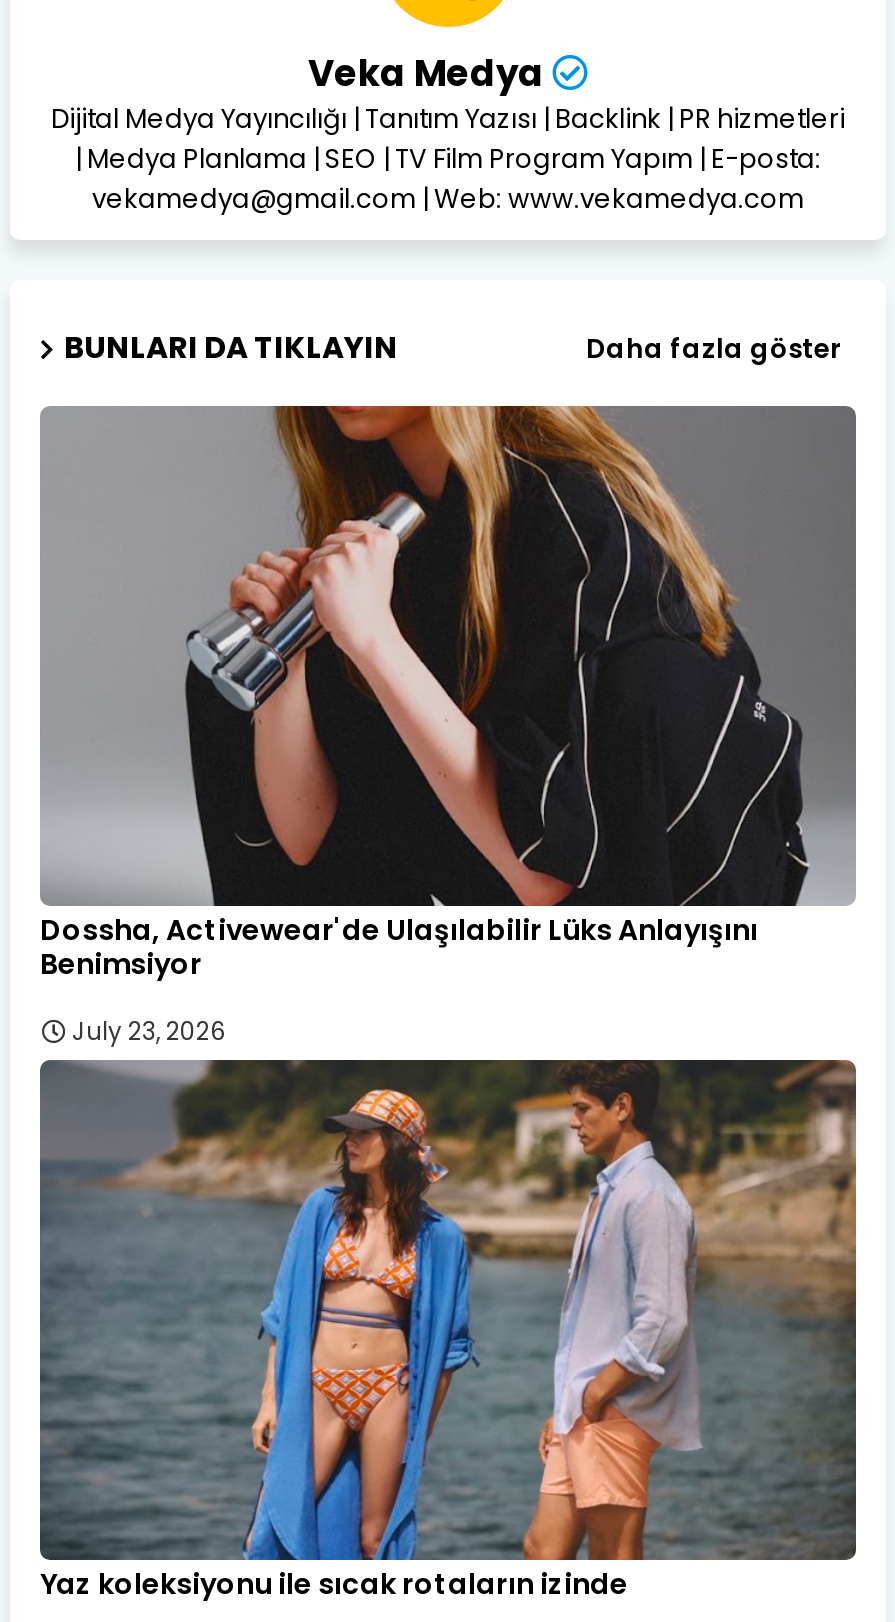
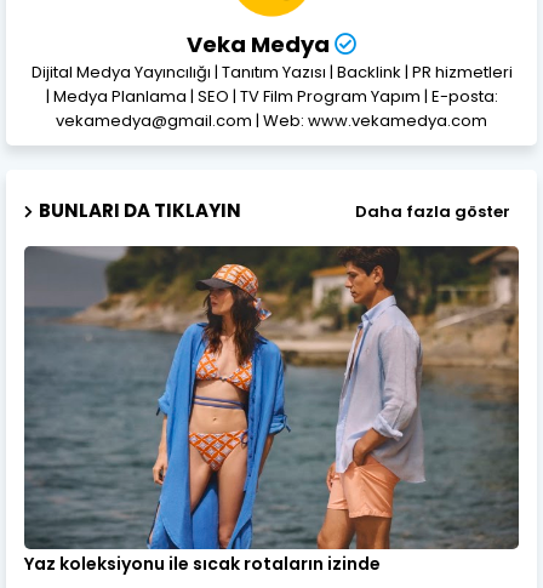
[40,404,856,1048] [image] | Dossha, Activewear'de Ulaşılabilir Lüks Anlayışını | Benimsiyor | July 23, 2026 -> none

